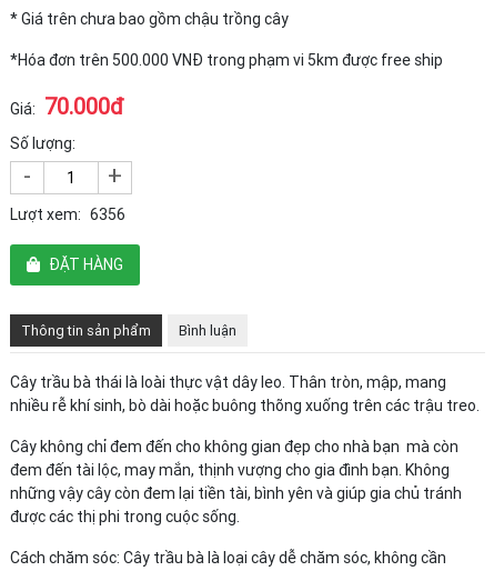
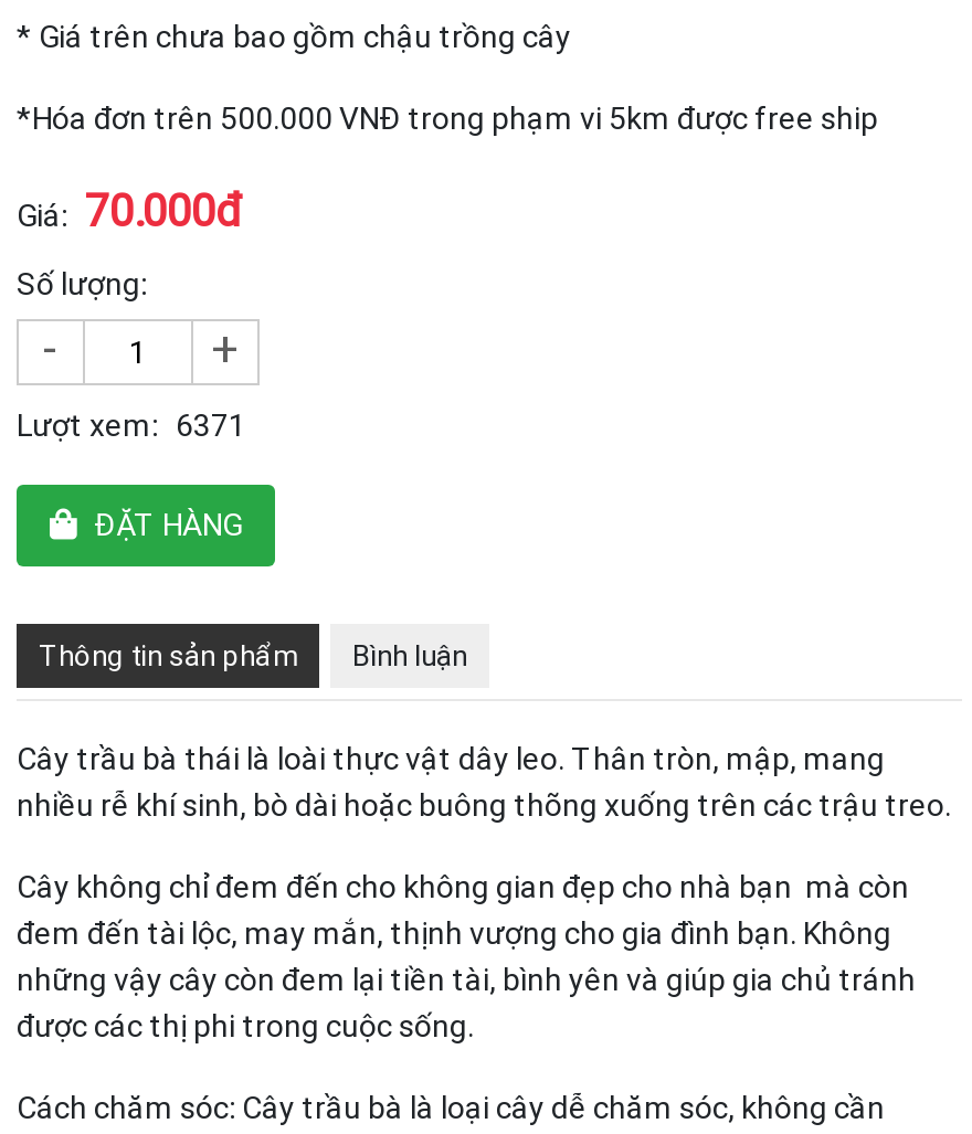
[10,206,125,223] Lượt xem: 6356 -> [17,408,246,443] Lượt xem: 6371

